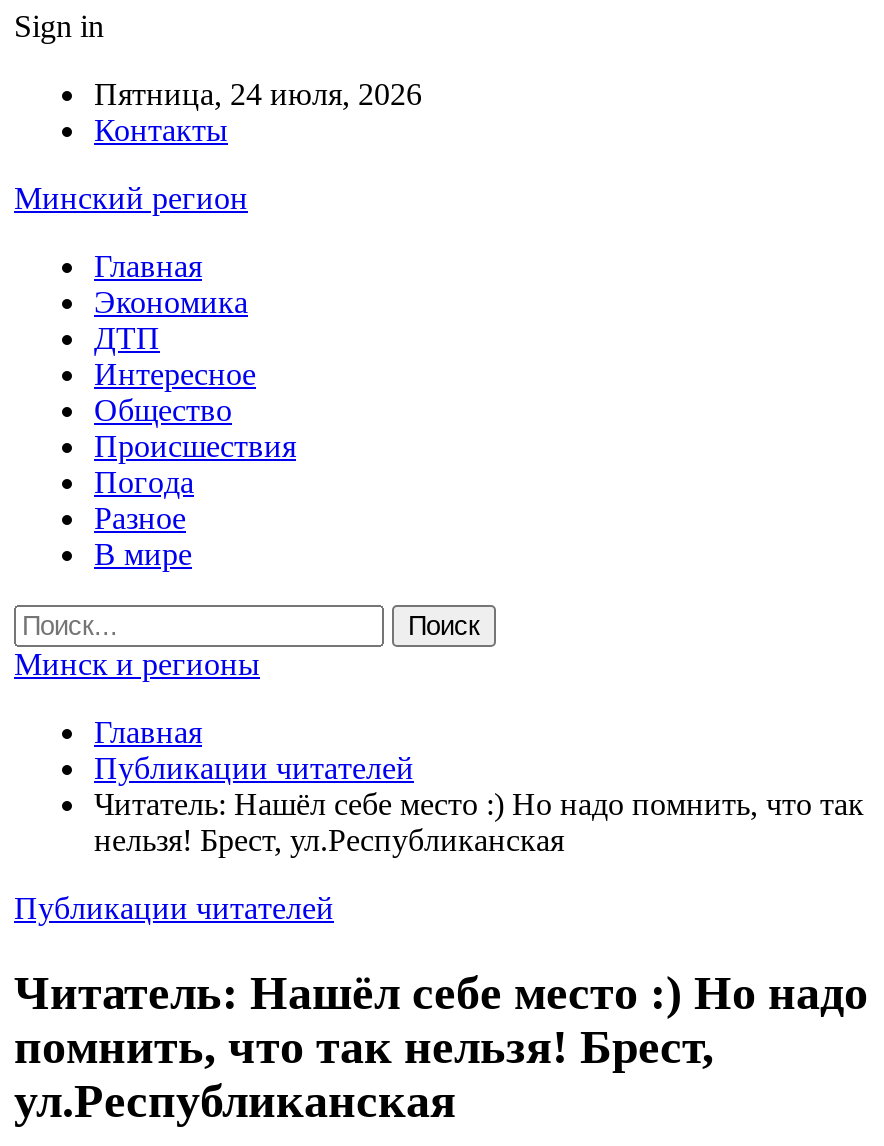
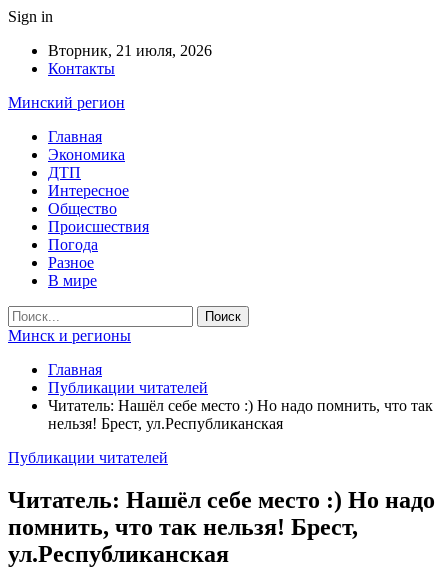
[94,77,422,111] Пятница, 24 июля, 2026 -> [48,42,212,59] Вторник, 21 июля, 2026

